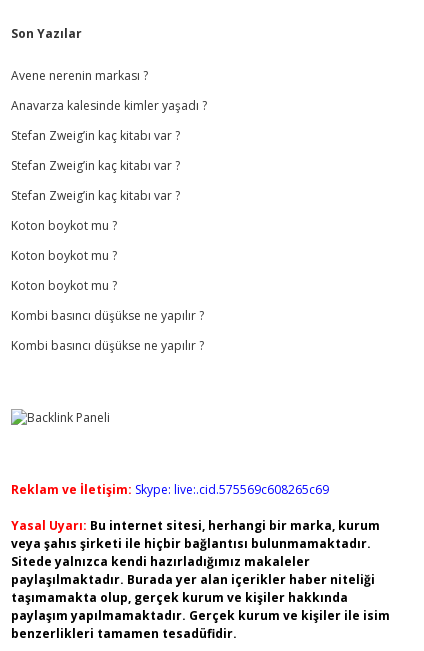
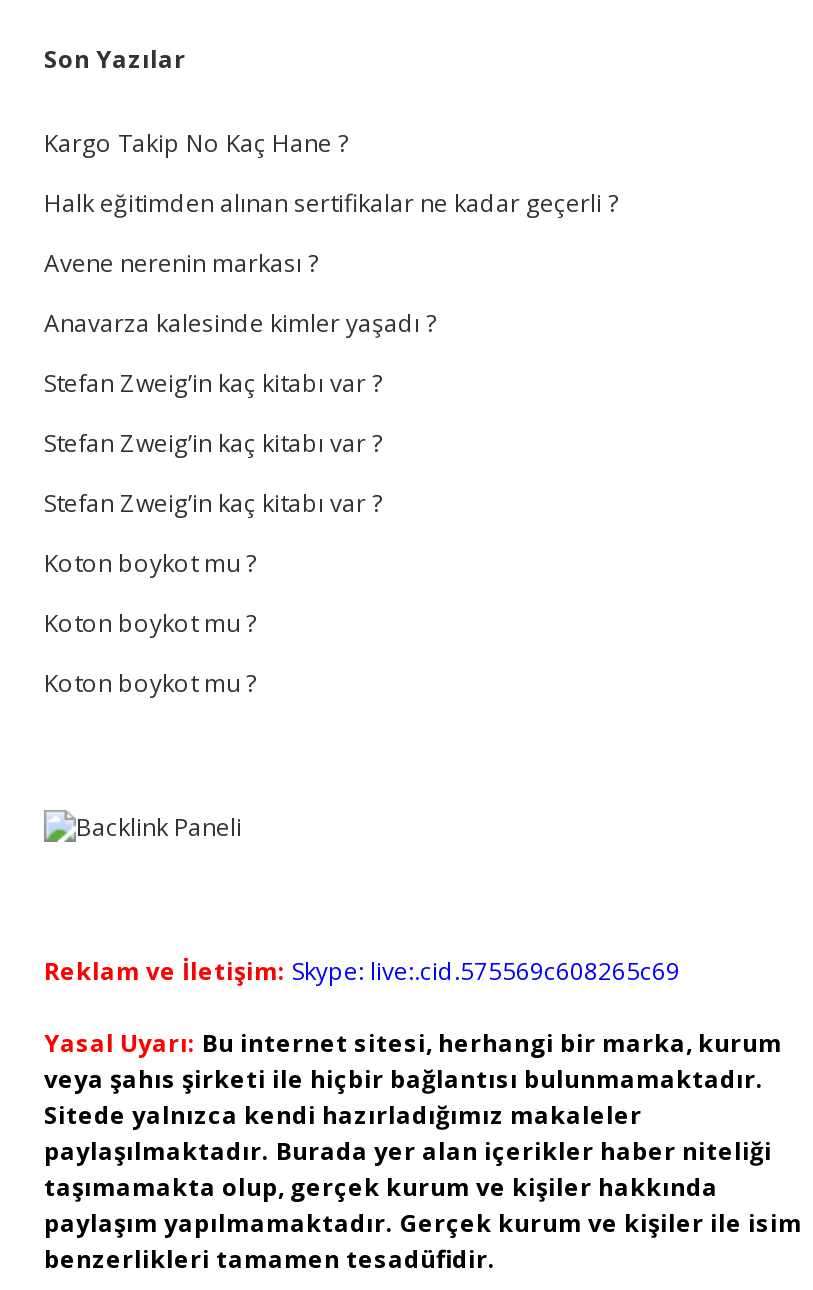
none -> [44,126,618,220] Kargo Takip No Kaç Hane ? | Halk eğitimden alınan sertifikalar ne kadar geçerli ?
moved [11,67,207,294] -> [44,246,436,700]: Avene nerenin markası ? | Anavarza kalesinde kimler yaşadı ? | Stefan Zweig’in kaç kitabı var ? | Stefan Zweig’in kaç kitabı var ? | Stefan Zweig’in kaç kitabı var ? | Koton boykot mu ? | Koton boykot mu ? | Koton boykot mu ?
[11,307,204,354] Kombi basıncı düşükse ne yapılır ? | Kombi basıncı düşükse ne yapılır ? -> none

